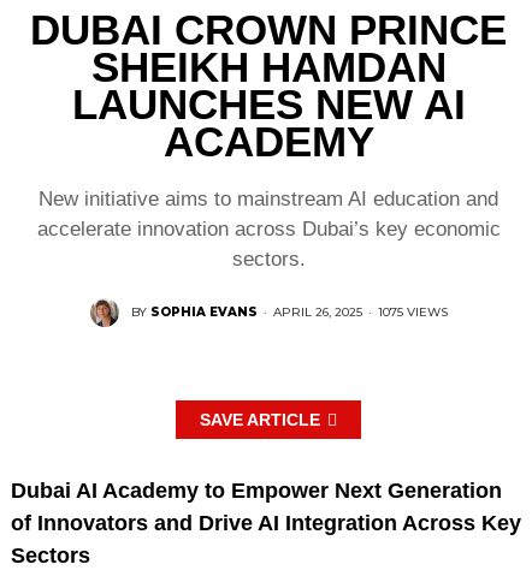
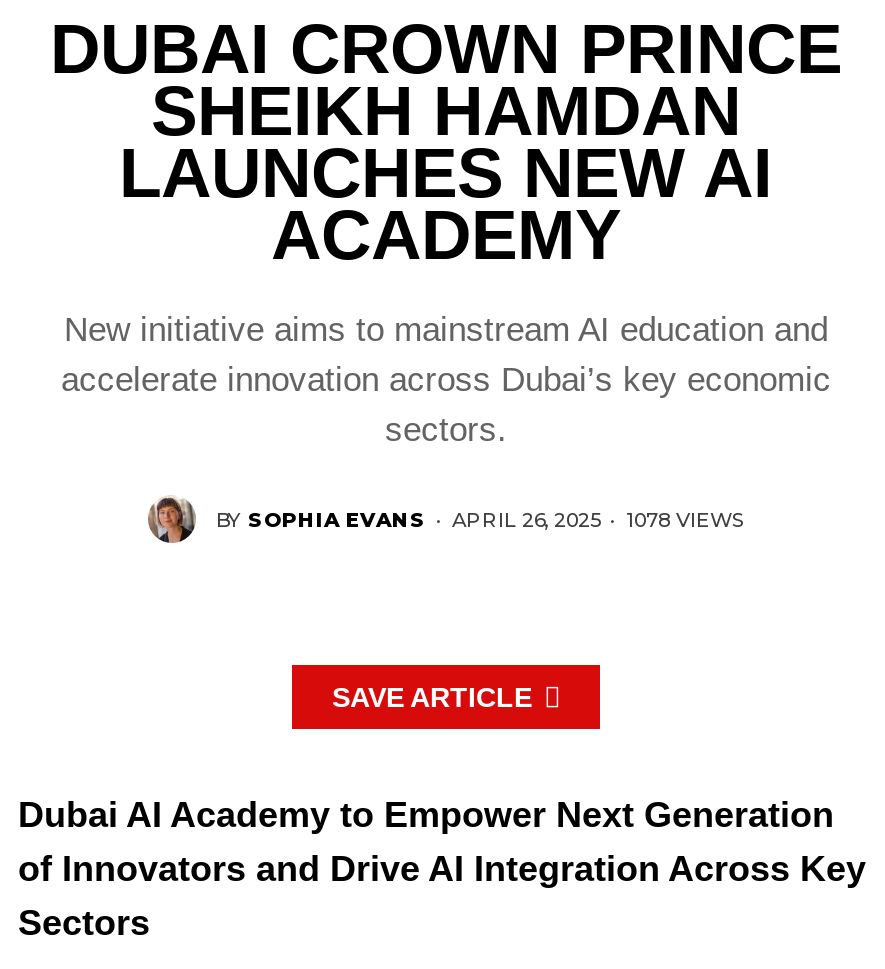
[131,304,447,320] BY SOPHIA EVANS · APRIL 26, 2025 · 1075 VIEWS -> [216,506,744,532] BY SOPHIA EVANS · APRIL 26, 2025 · 1078 VIEWS

